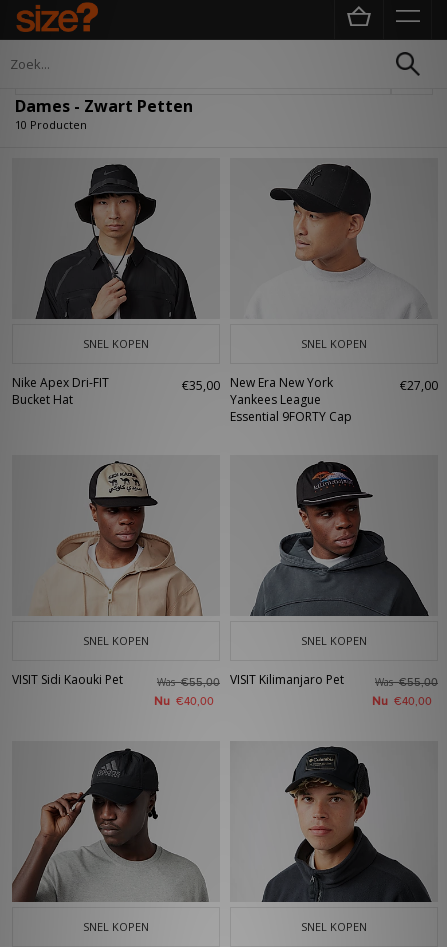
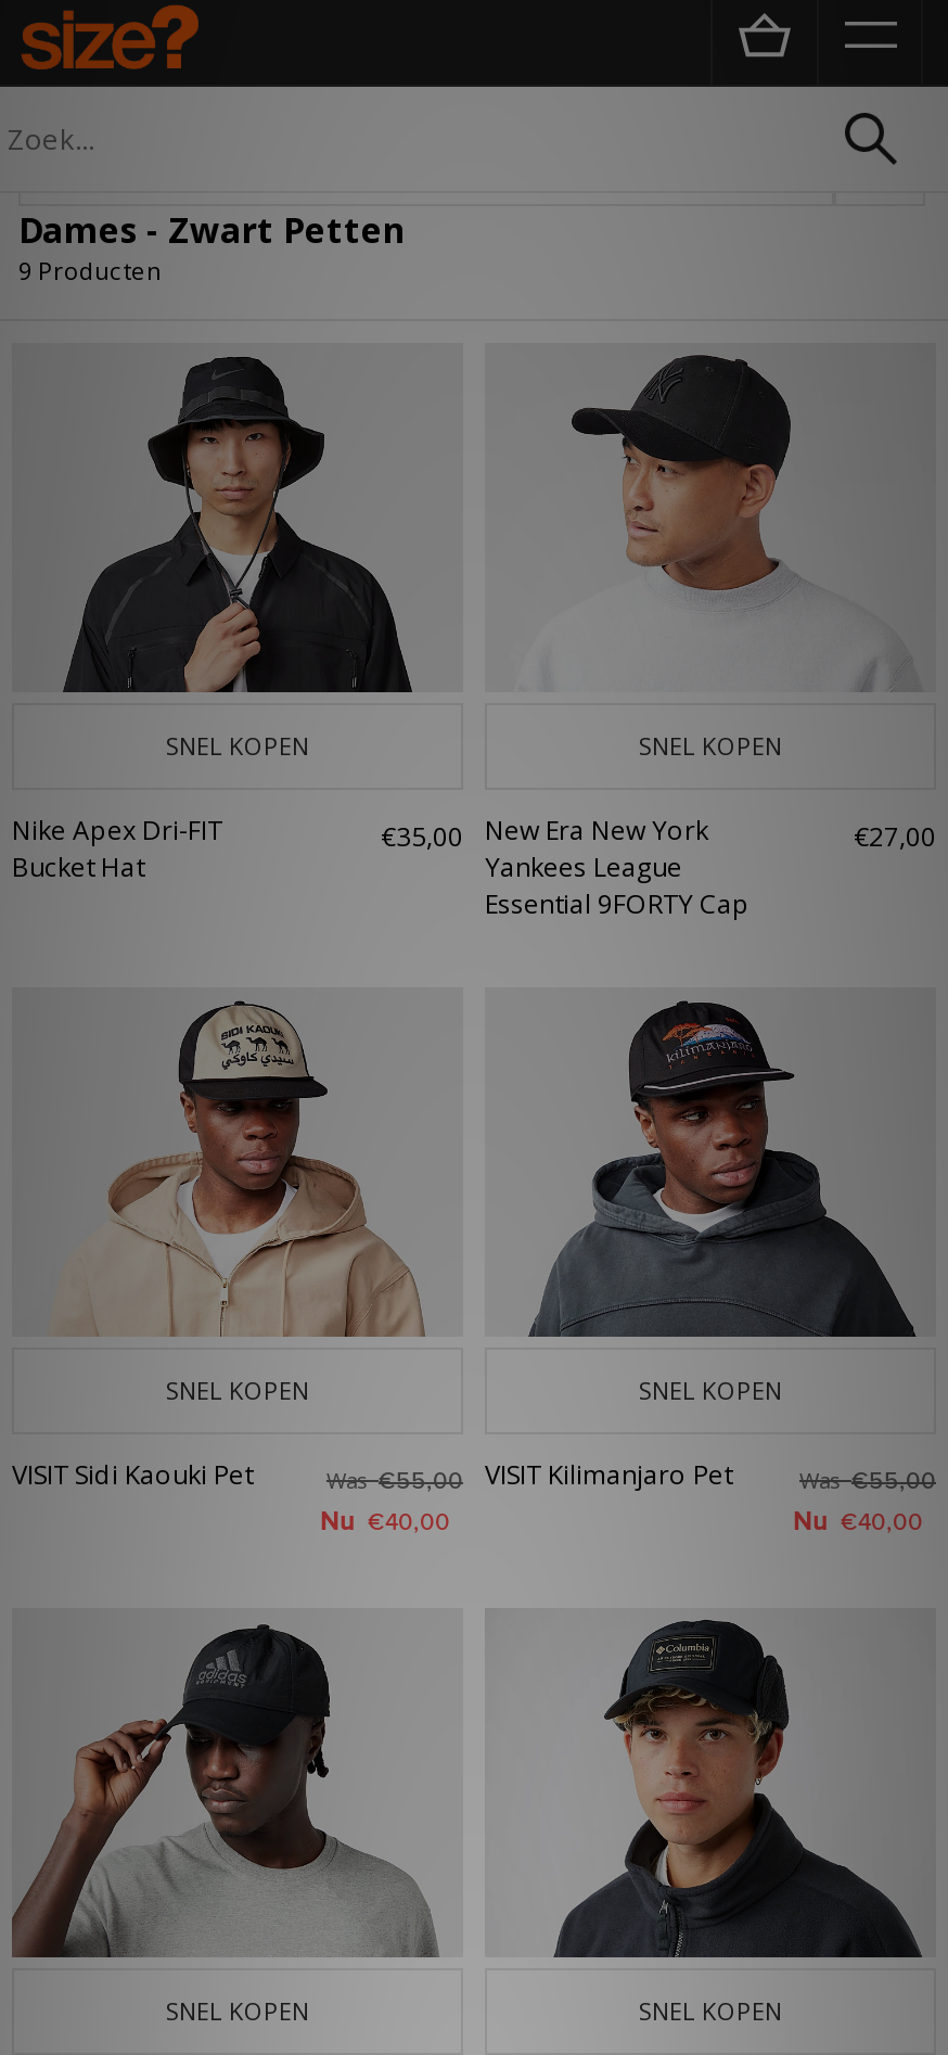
[15,117,87,132] 10 Producten -> [18,254,162,286] 9 Producten

